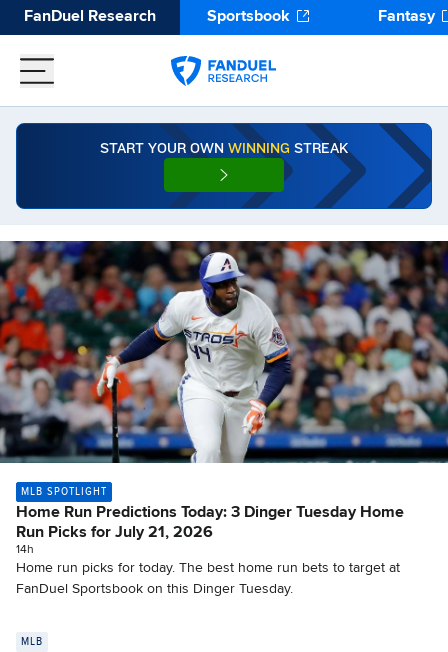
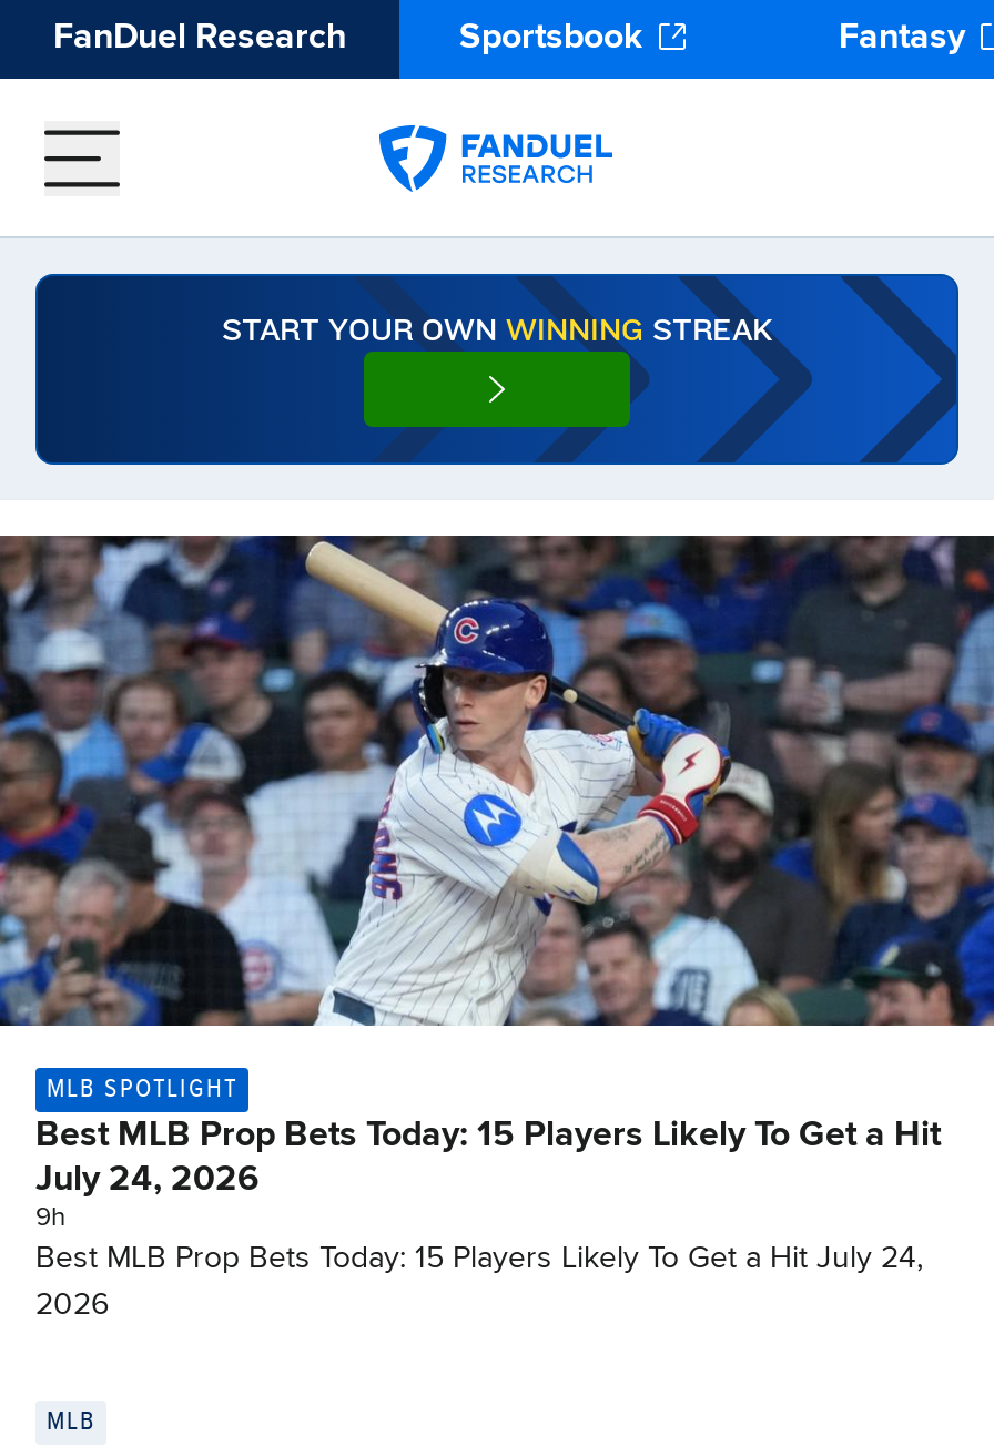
[3,240,445,464] [image] -> [7,533,987,1026] [image]
[16,505,404,575] Home Run Predictions Today: 3 Dinger Tuesday Home | Run Picks for July 21, 2026 | 14h | Home run picks for today. The best home run bets to target at -> [35,1119,941,1275] Best MLB Prop Bets Today: 15 Players Likely To Get a Hit | July 24, 2026 | 9h | Best MLB Prop Bets Today: 15 Players Likely To Get a Hit July 24,
[16,582,293,596] FanDuel Sportsbook on this Dinger Tuesday. -> [35,1290,109,1321] 2026

